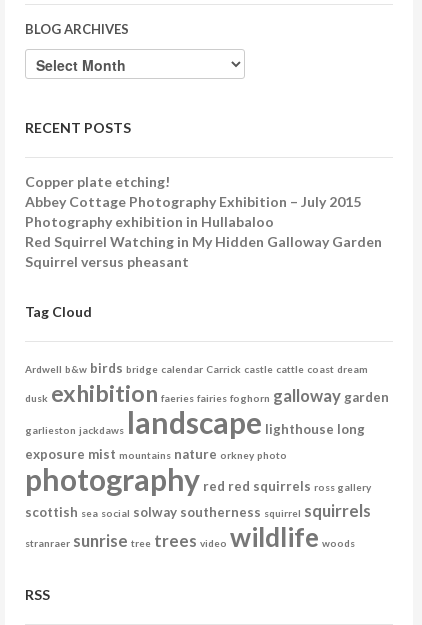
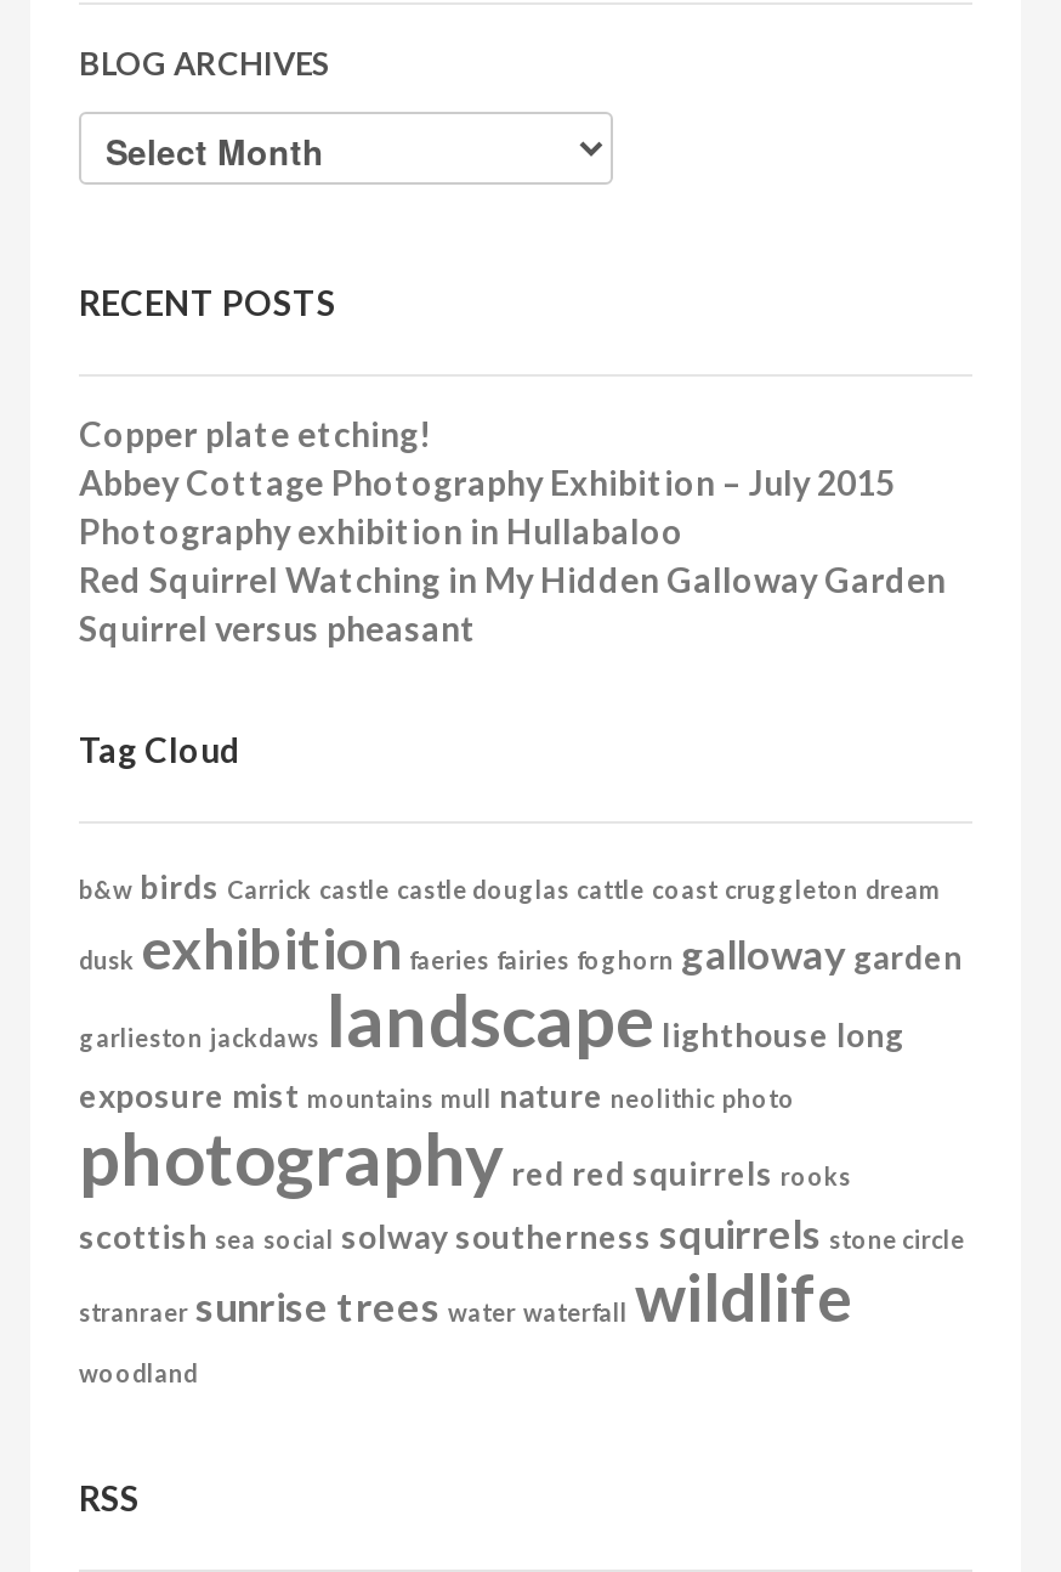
[25,360,368,376] Ardwell b&w birds bridge calendar Carrick castle cattle coast dream -> [79,867,941,906] b&w birds Carrick castle castle douglas cattle coast cruggleton dream
[25,446,371,553] exposure mist mountains nature orkney photo | photography red red squirrels ross gallery | scottish sea social solway southerness squirrel squirrels | stranraer sunrise tree trees video wildlife woods -> [79,1076,965,1387] exposure mist mountains mull nature neolithic photo | photography red red squirrels rooks | scottish sea social solway southerness squirrels stone circle | stranraer sunrise trees water waterfall wildlife | woodland

